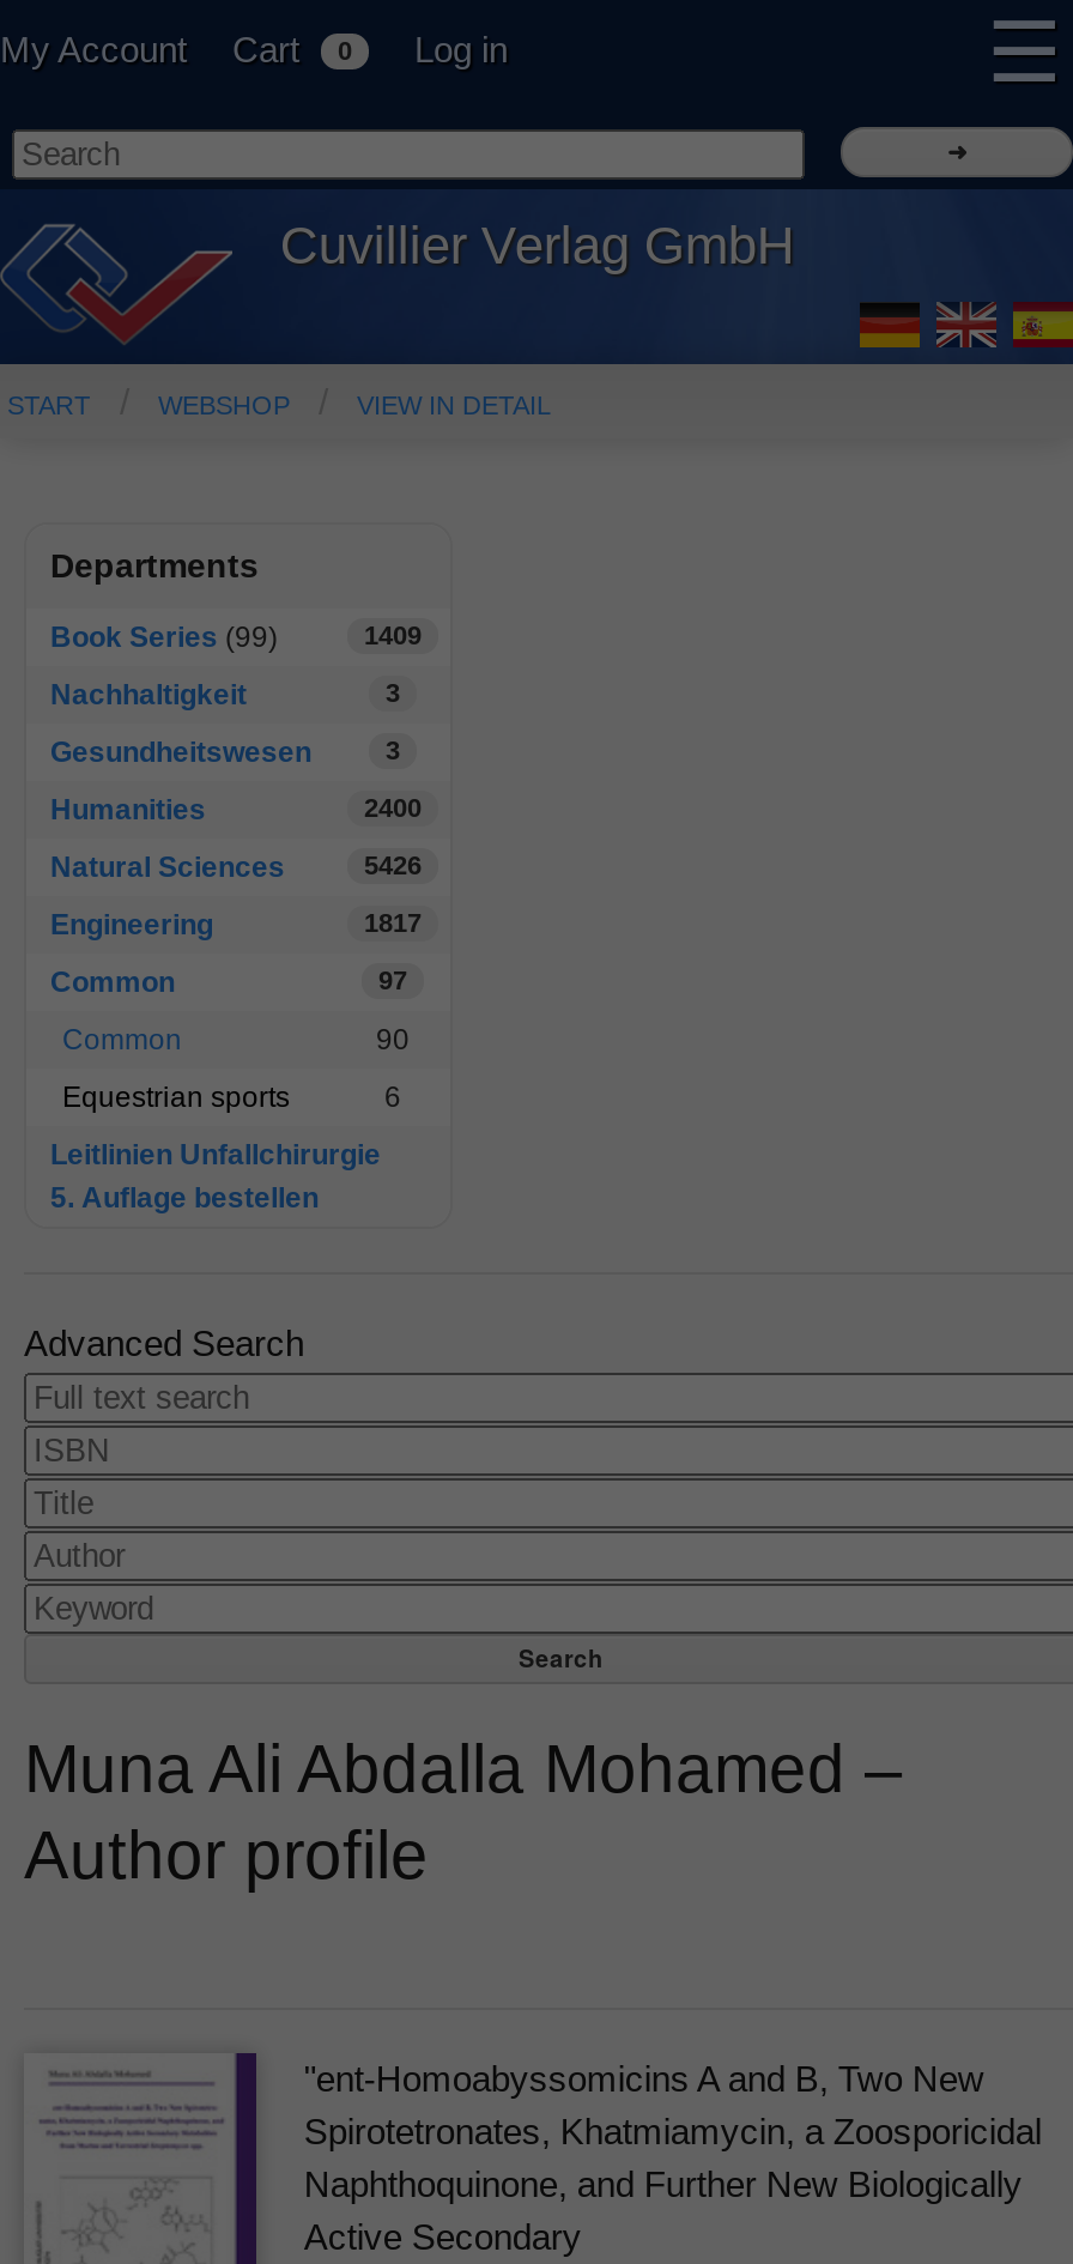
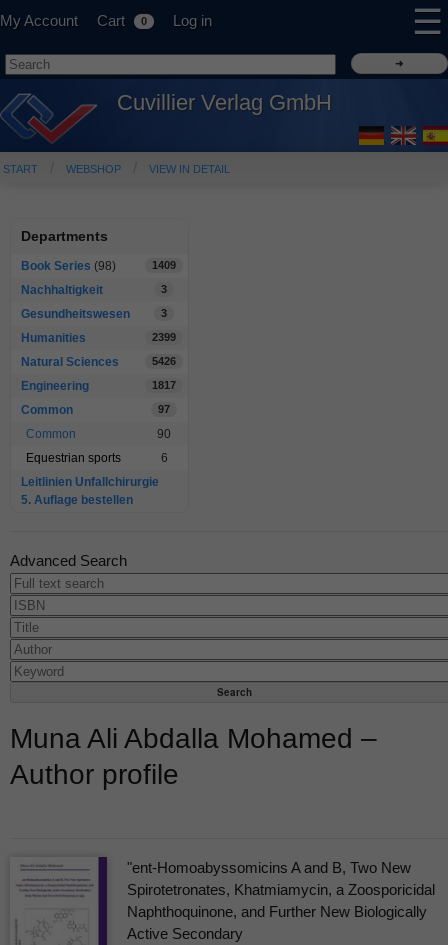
[50,621,278,655] Book Series (99) -> [21,259,116,273] Book Series (98)
[364,794,422,822] 2400 -> [152,331,176,343] 2399

